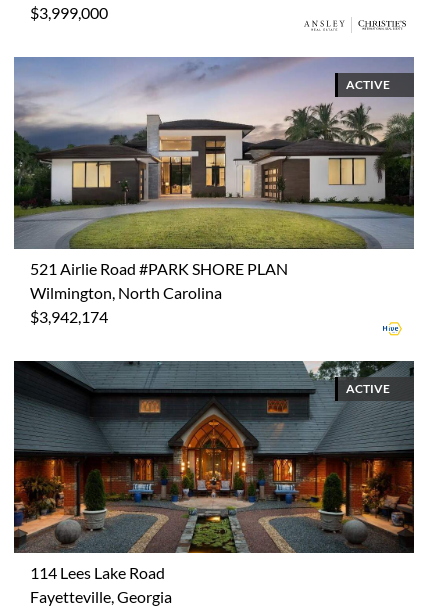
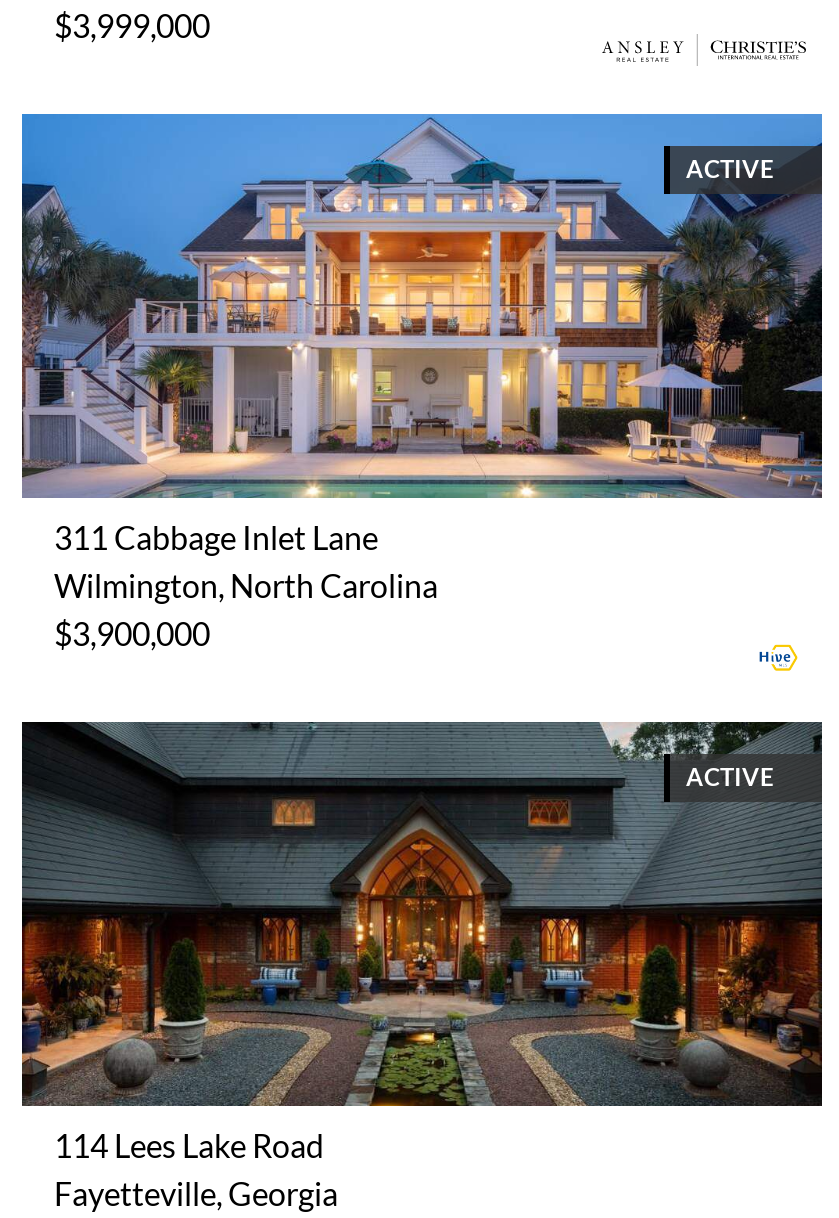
[13,57,415,278] [image] | 521 Airlie Road #PARK SHORE PLAN -> [20,114,824,555] [image] | 311 Cabbage Inlet Lane
[30,307,108,326] $3,942,174 -> [54,613,210,651] $3,900,000

